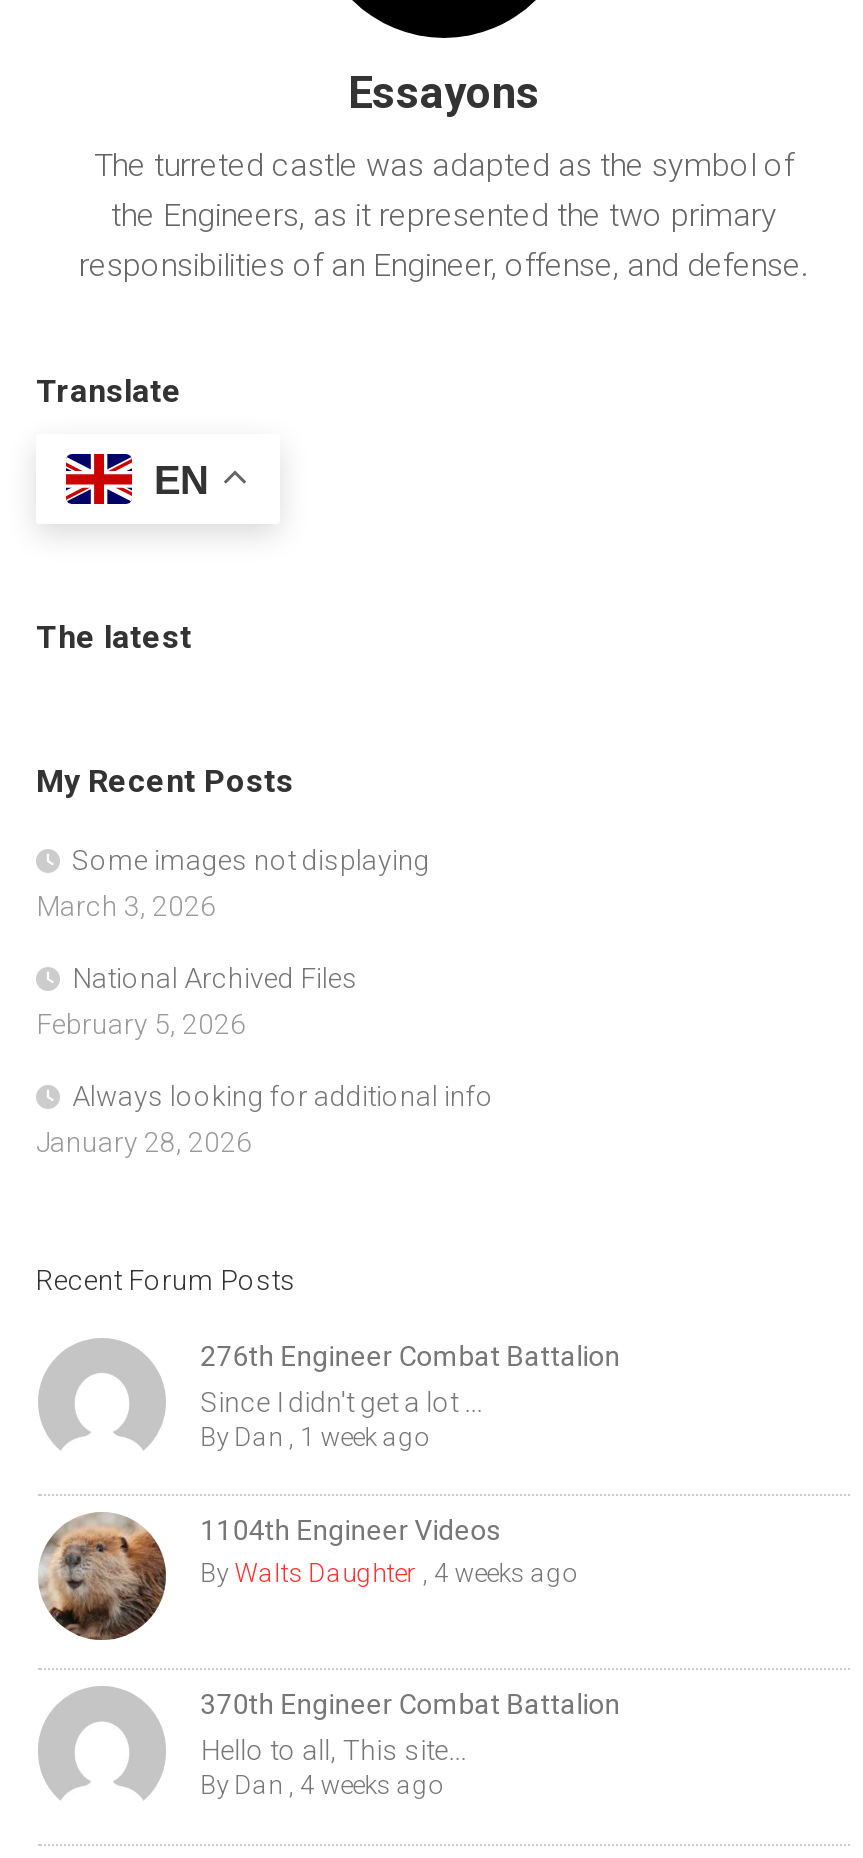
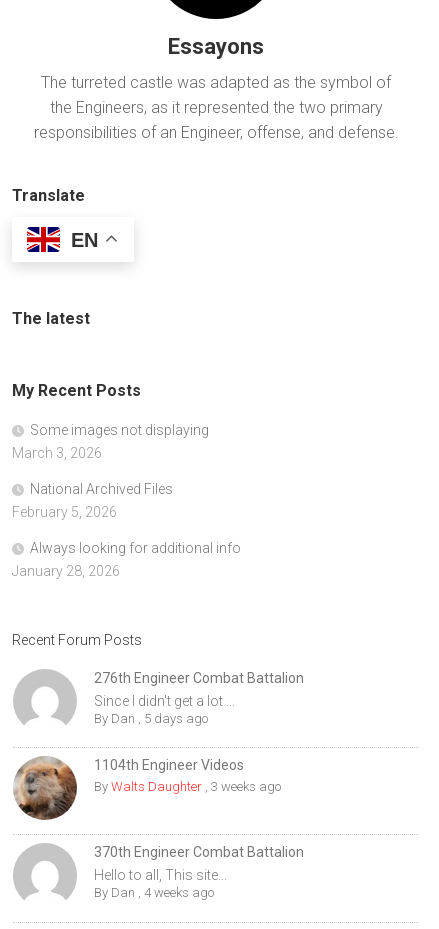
[200,1422,426,1452] By Dan, 1 week ago -> [94,711,208,726] By Dan, 5 days ago
[200,1558,574,1588] By Walts Daughter, 4 weeks ago -> [94,779,281,794] By Walts Daughter, 3 weeks ago

